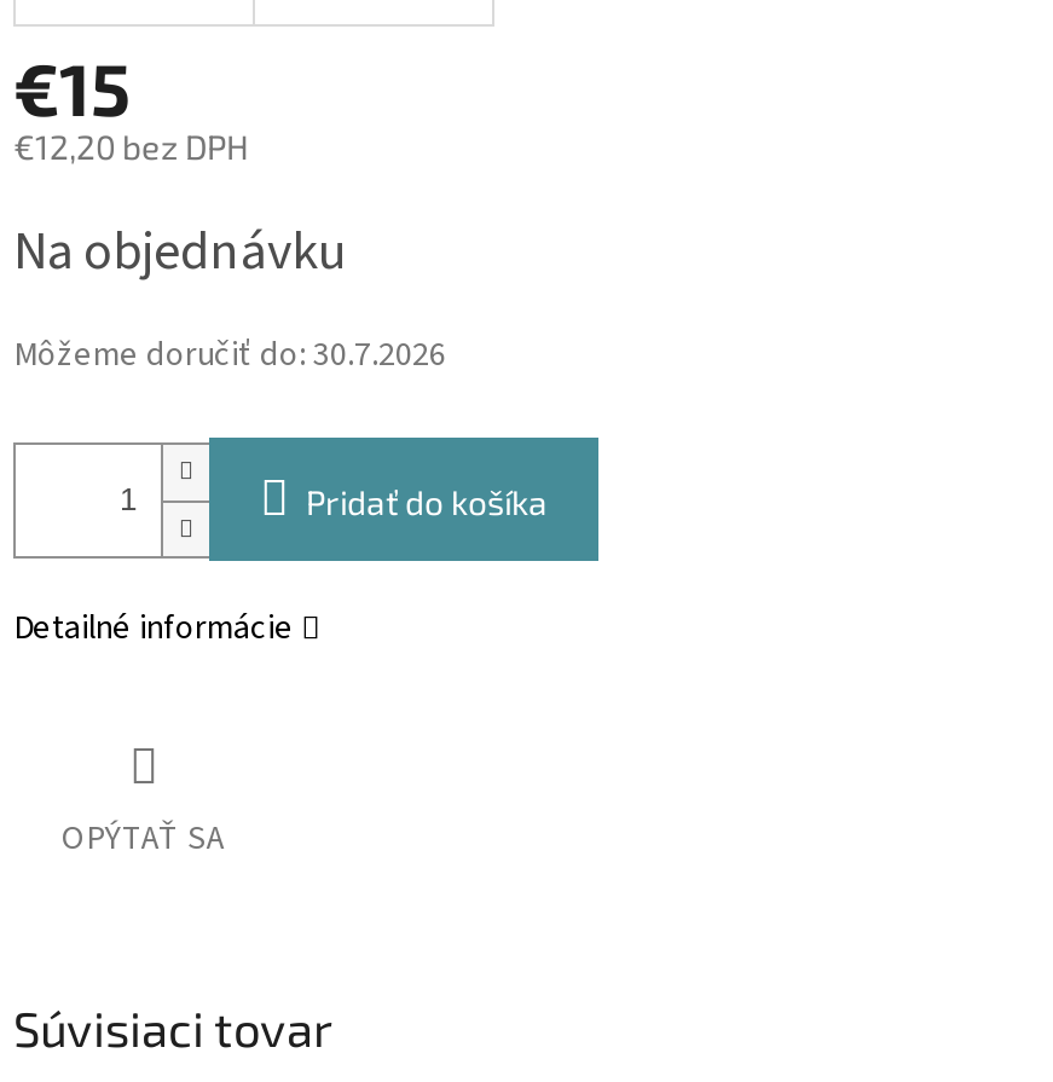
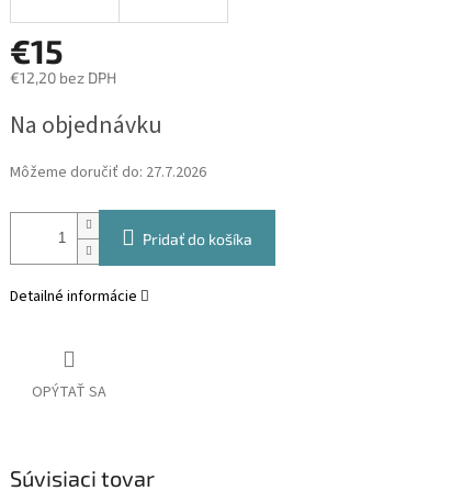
[13,332,446,381] Môžeme doručiť do: 30.7.2026 -> [10,162,206,184] Môžeme doručiť do: 27.7.2026

